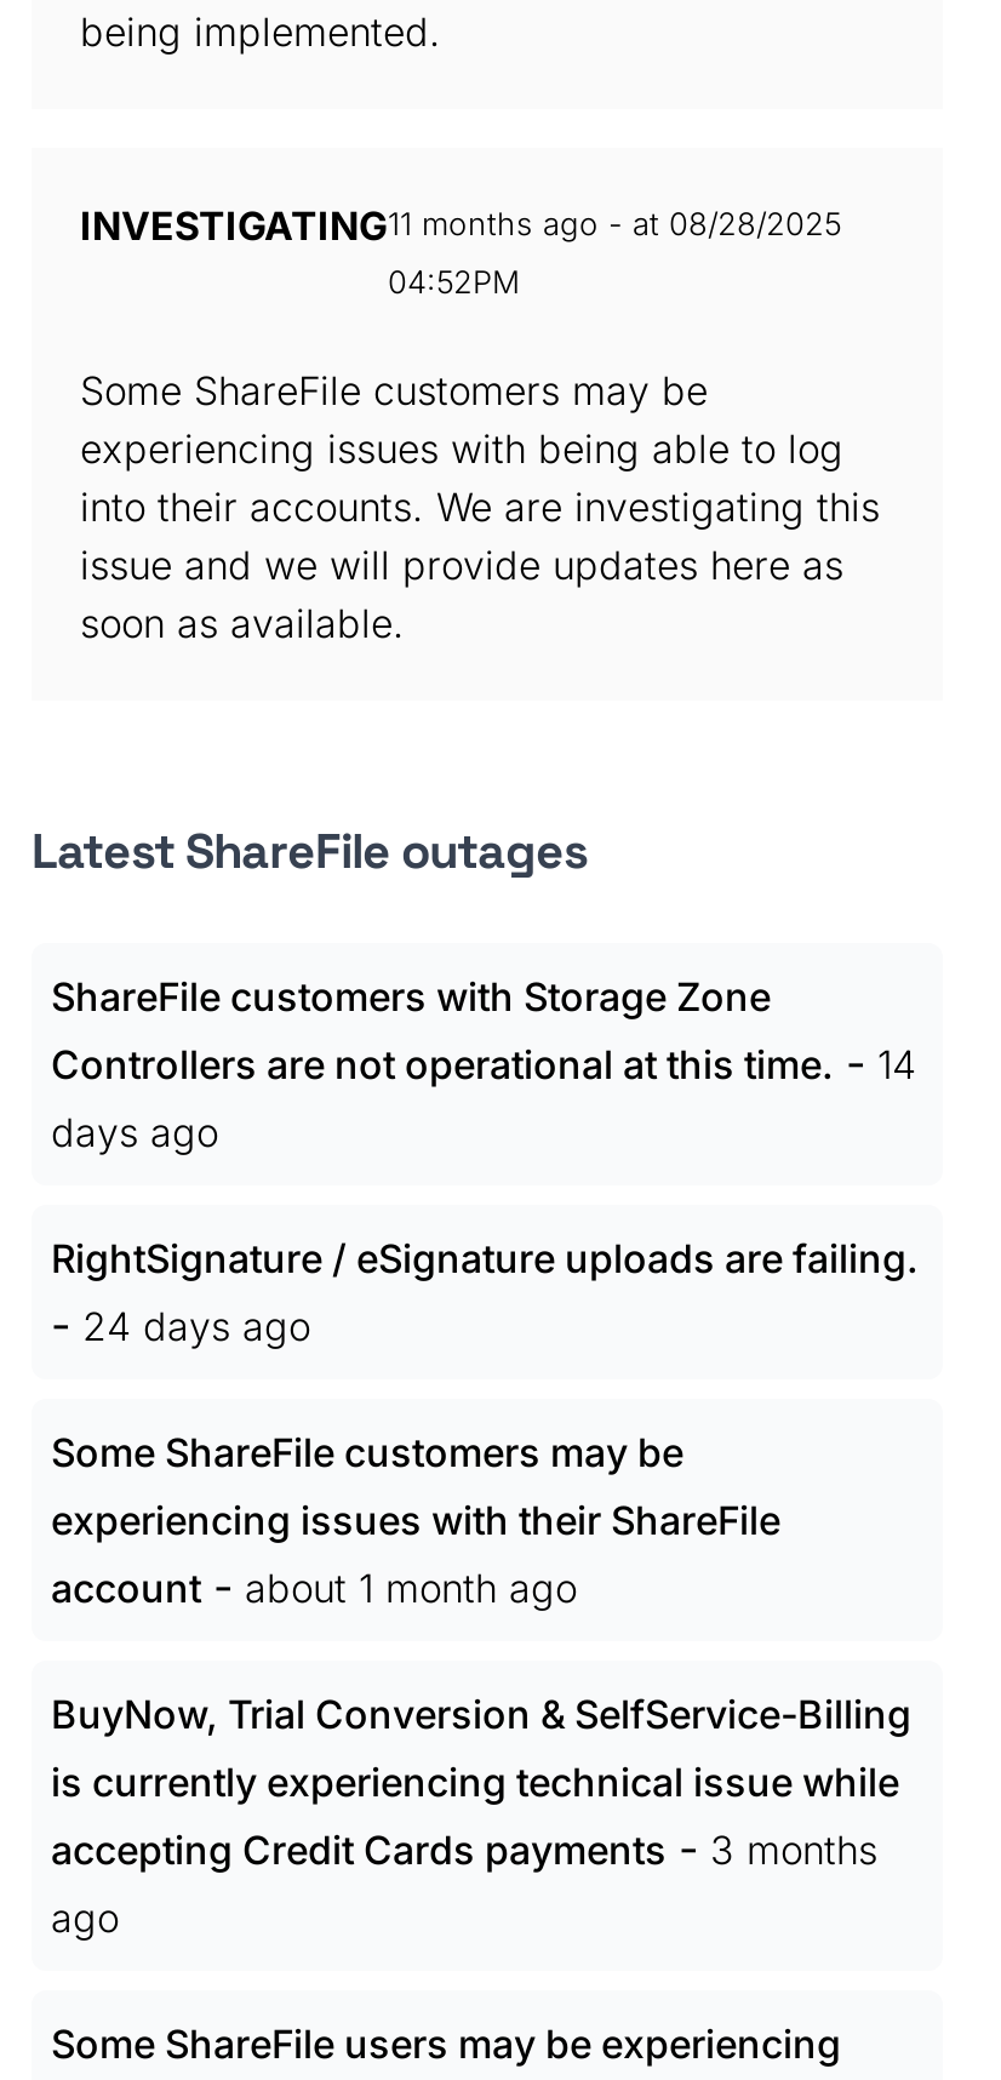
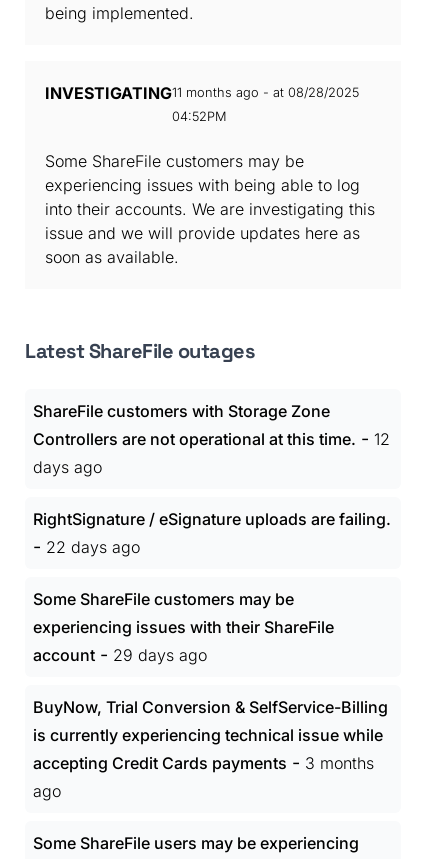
[51,1038,916,1088] Controllers are not operational at this time. - 14 -> [33,428,390,449] Controllers are not operational at this time. - 12
[51,1299,310,1350] - 24 days ago -> [33,536,140,557] - 22 days ago
[51,1561,577,1612] account - about 1 month ago -> [33,644,207,665] account - 29 days ago

